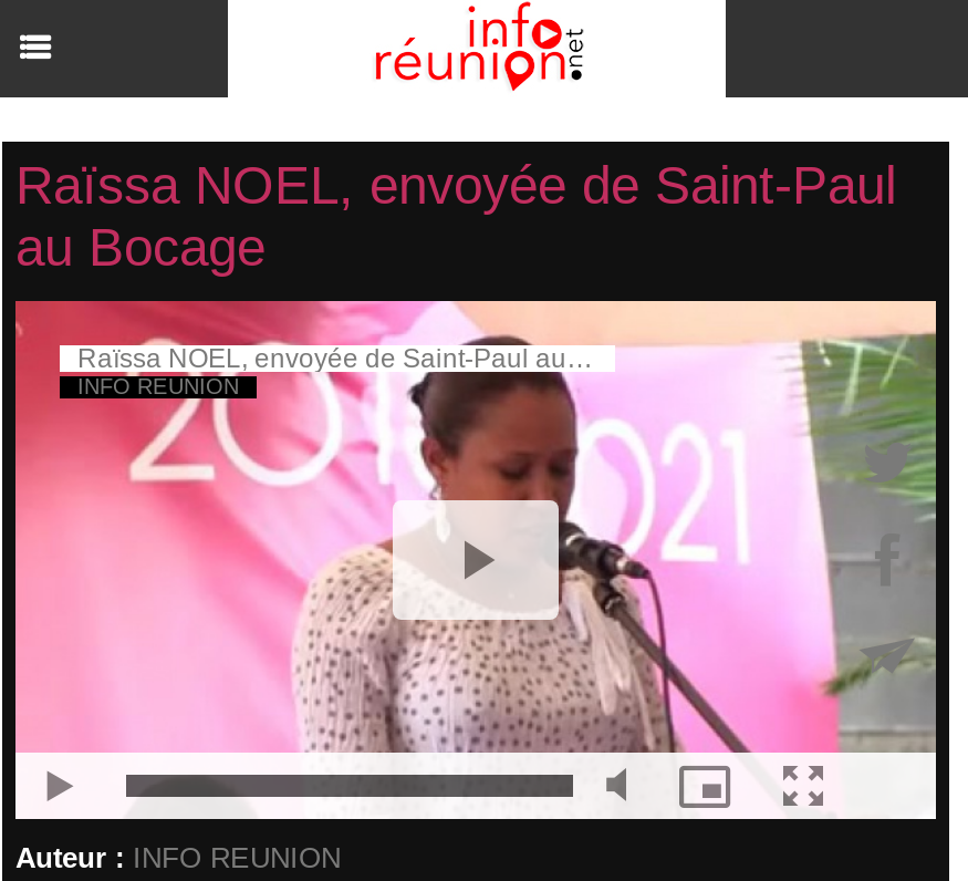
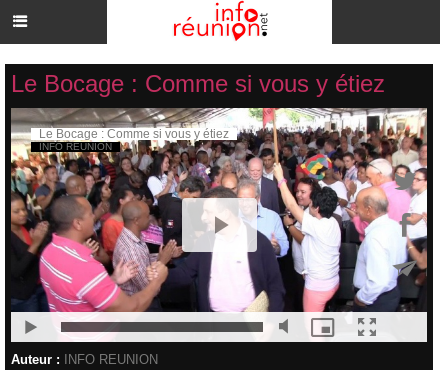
[15,155,896,277] Raïssa NOEL, envoyée de Saint-Paul | au Bocage -> [11,70,385,97] Le Bocage : Comme si vous y étiez
[13,299,938,755] [image] -> [10,107,428,314] [image]

